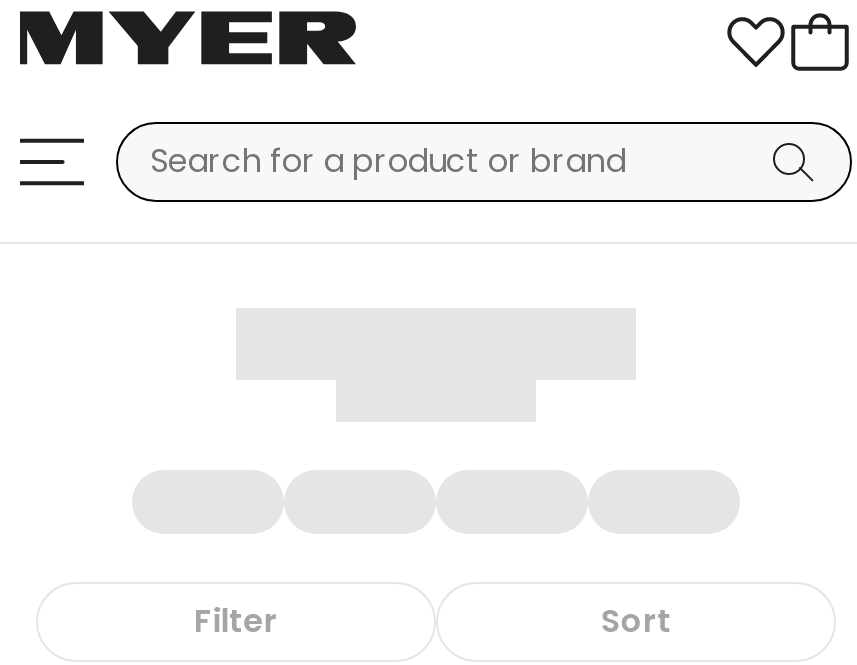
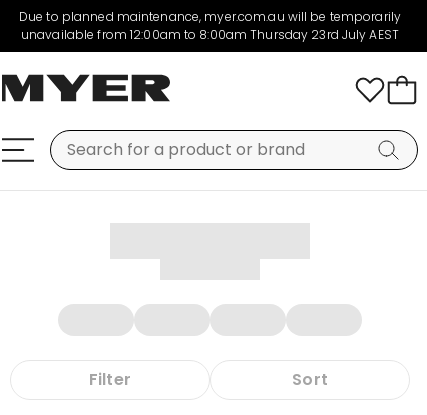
none -> [19,8,401,43] Due to planned maintenance, myer.com.au will be temporarily | unavailable from 12:00am to 8:00am Thursday 23rd July AEST

